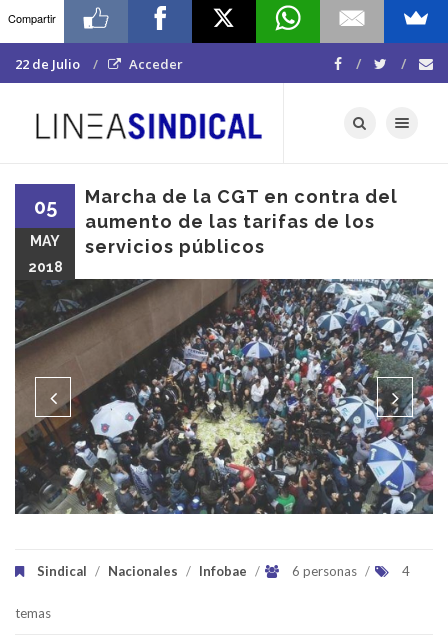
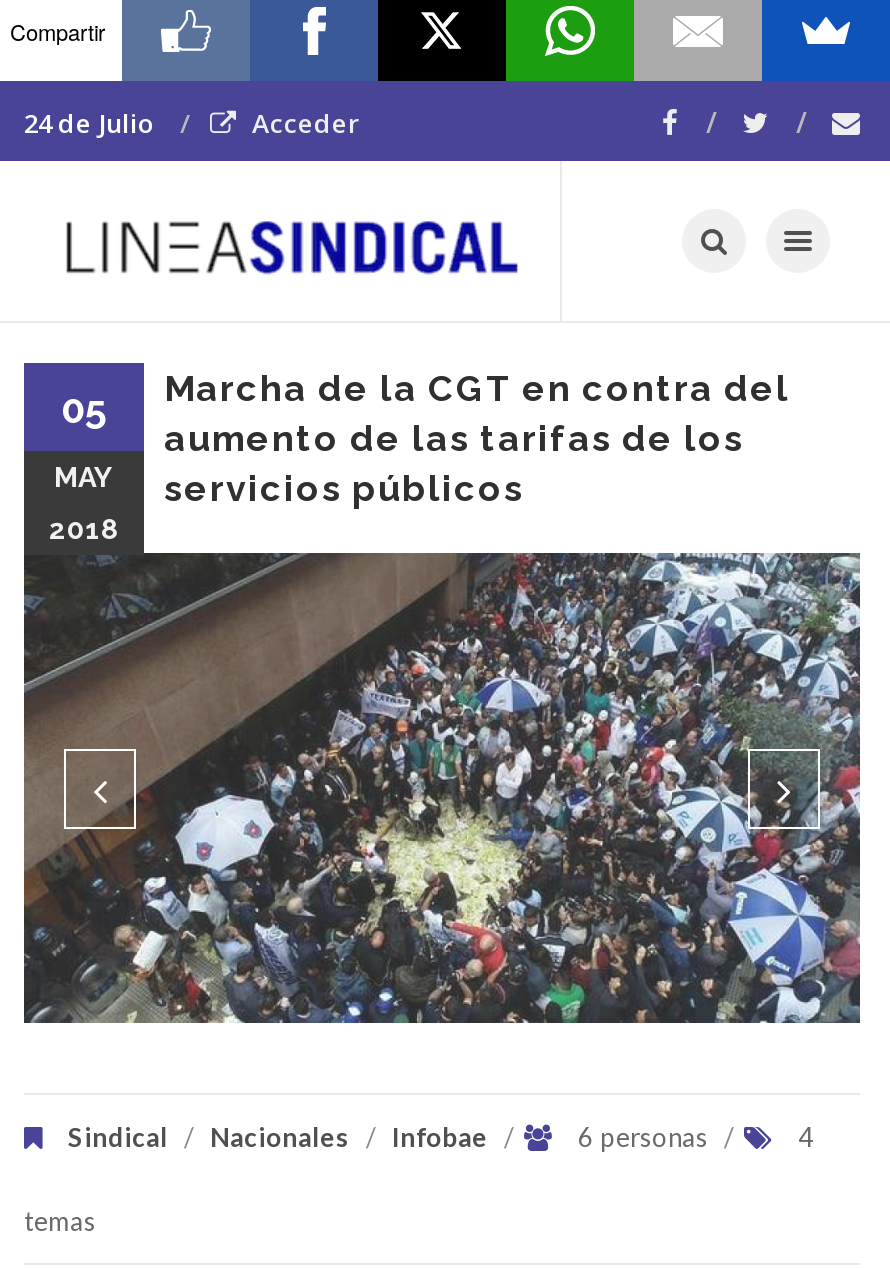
[15,55,83,73] 22 de Julio -> [24,105,160,141] 24 de Julio

